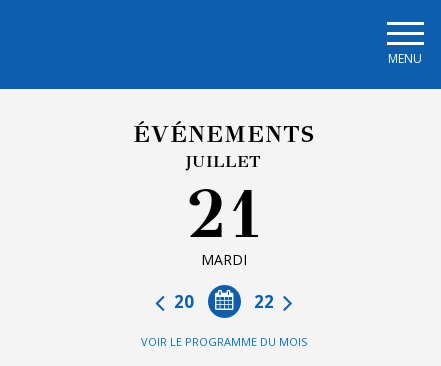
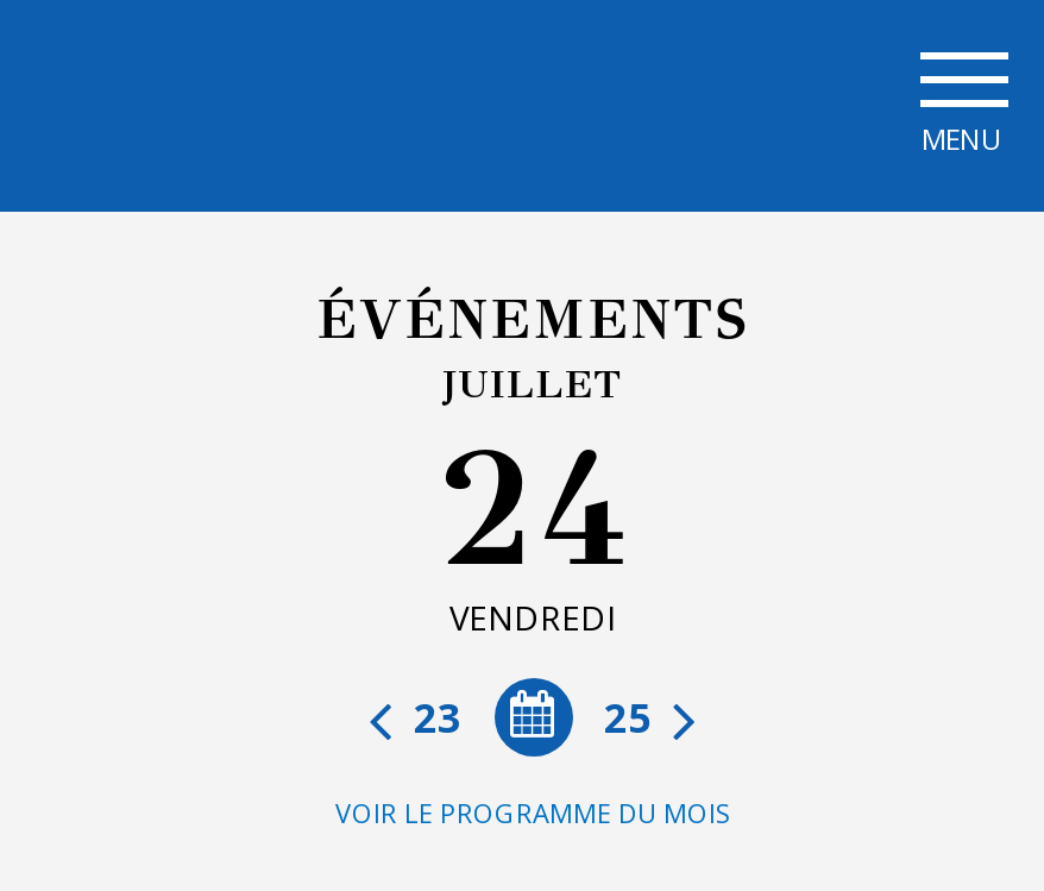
[185,173,263,269] 21 | MARDI -> [435,412,630,640] 24 | VENDREDI
[170,290,278,313] 22 | 20 -> [404,690,661,745] 25 | 23

